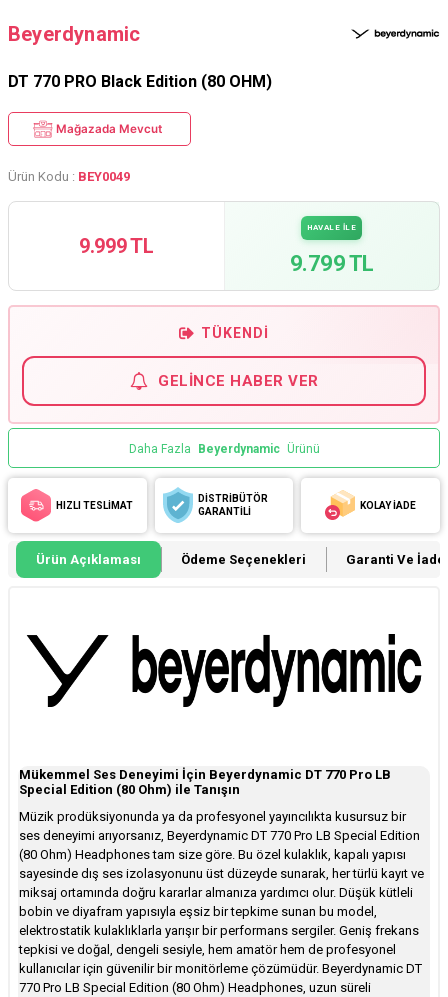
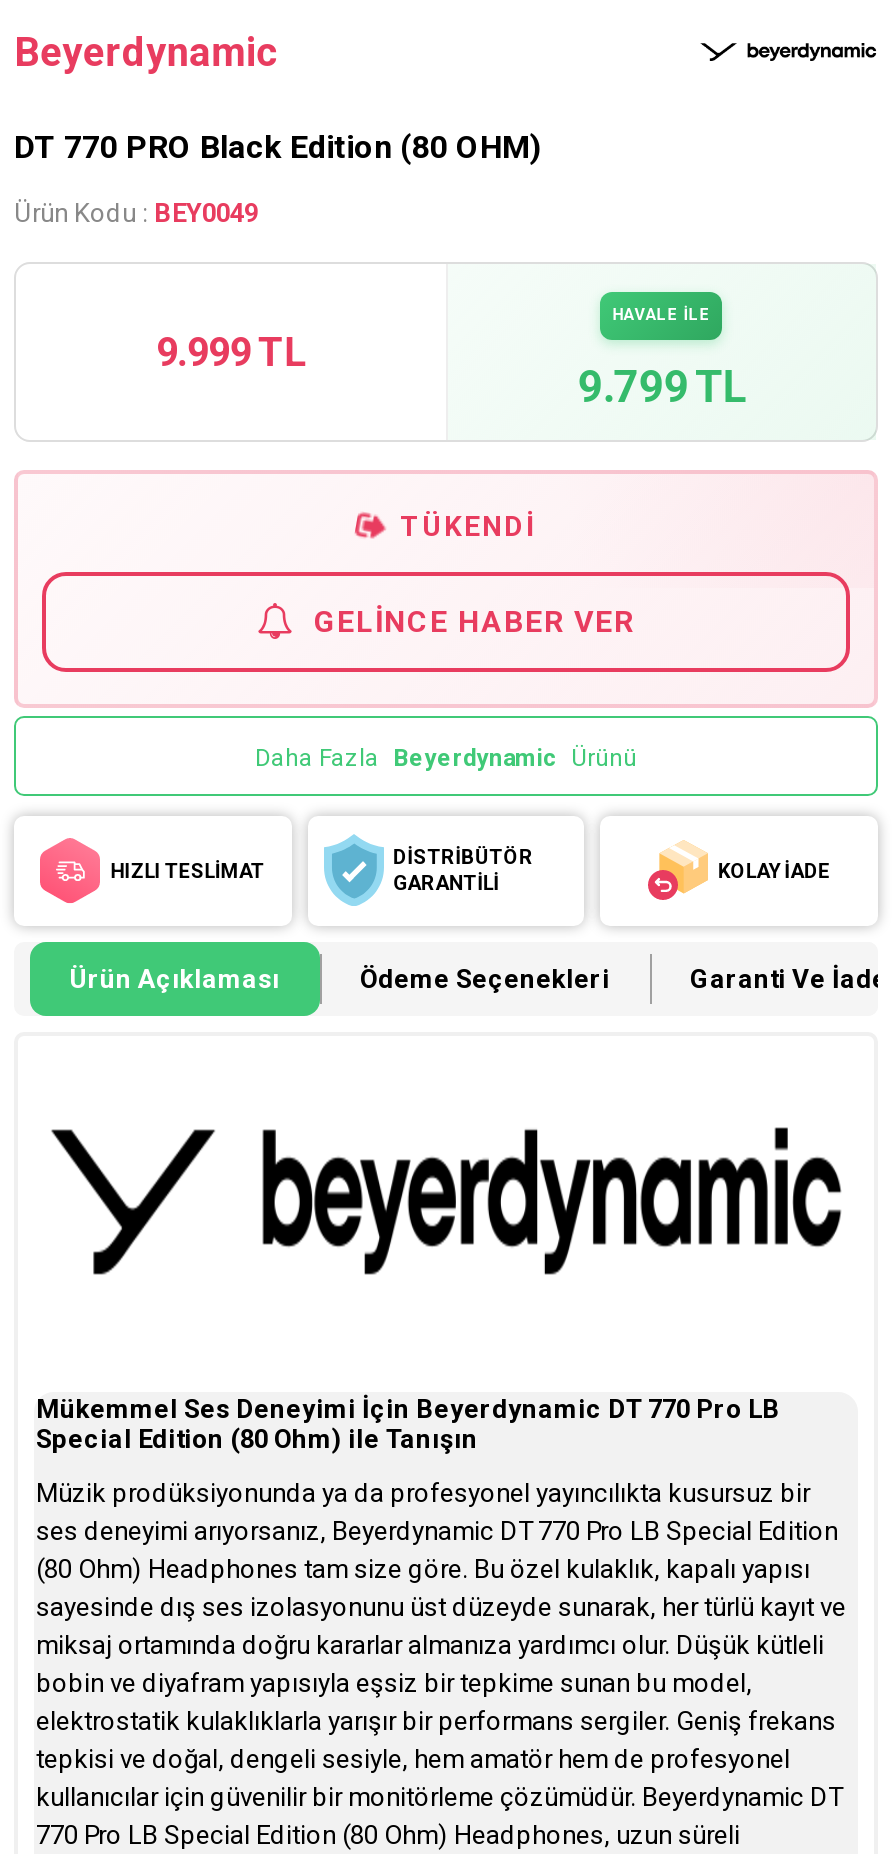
[55,122,161,136] Mağazada Mevcut -> none

